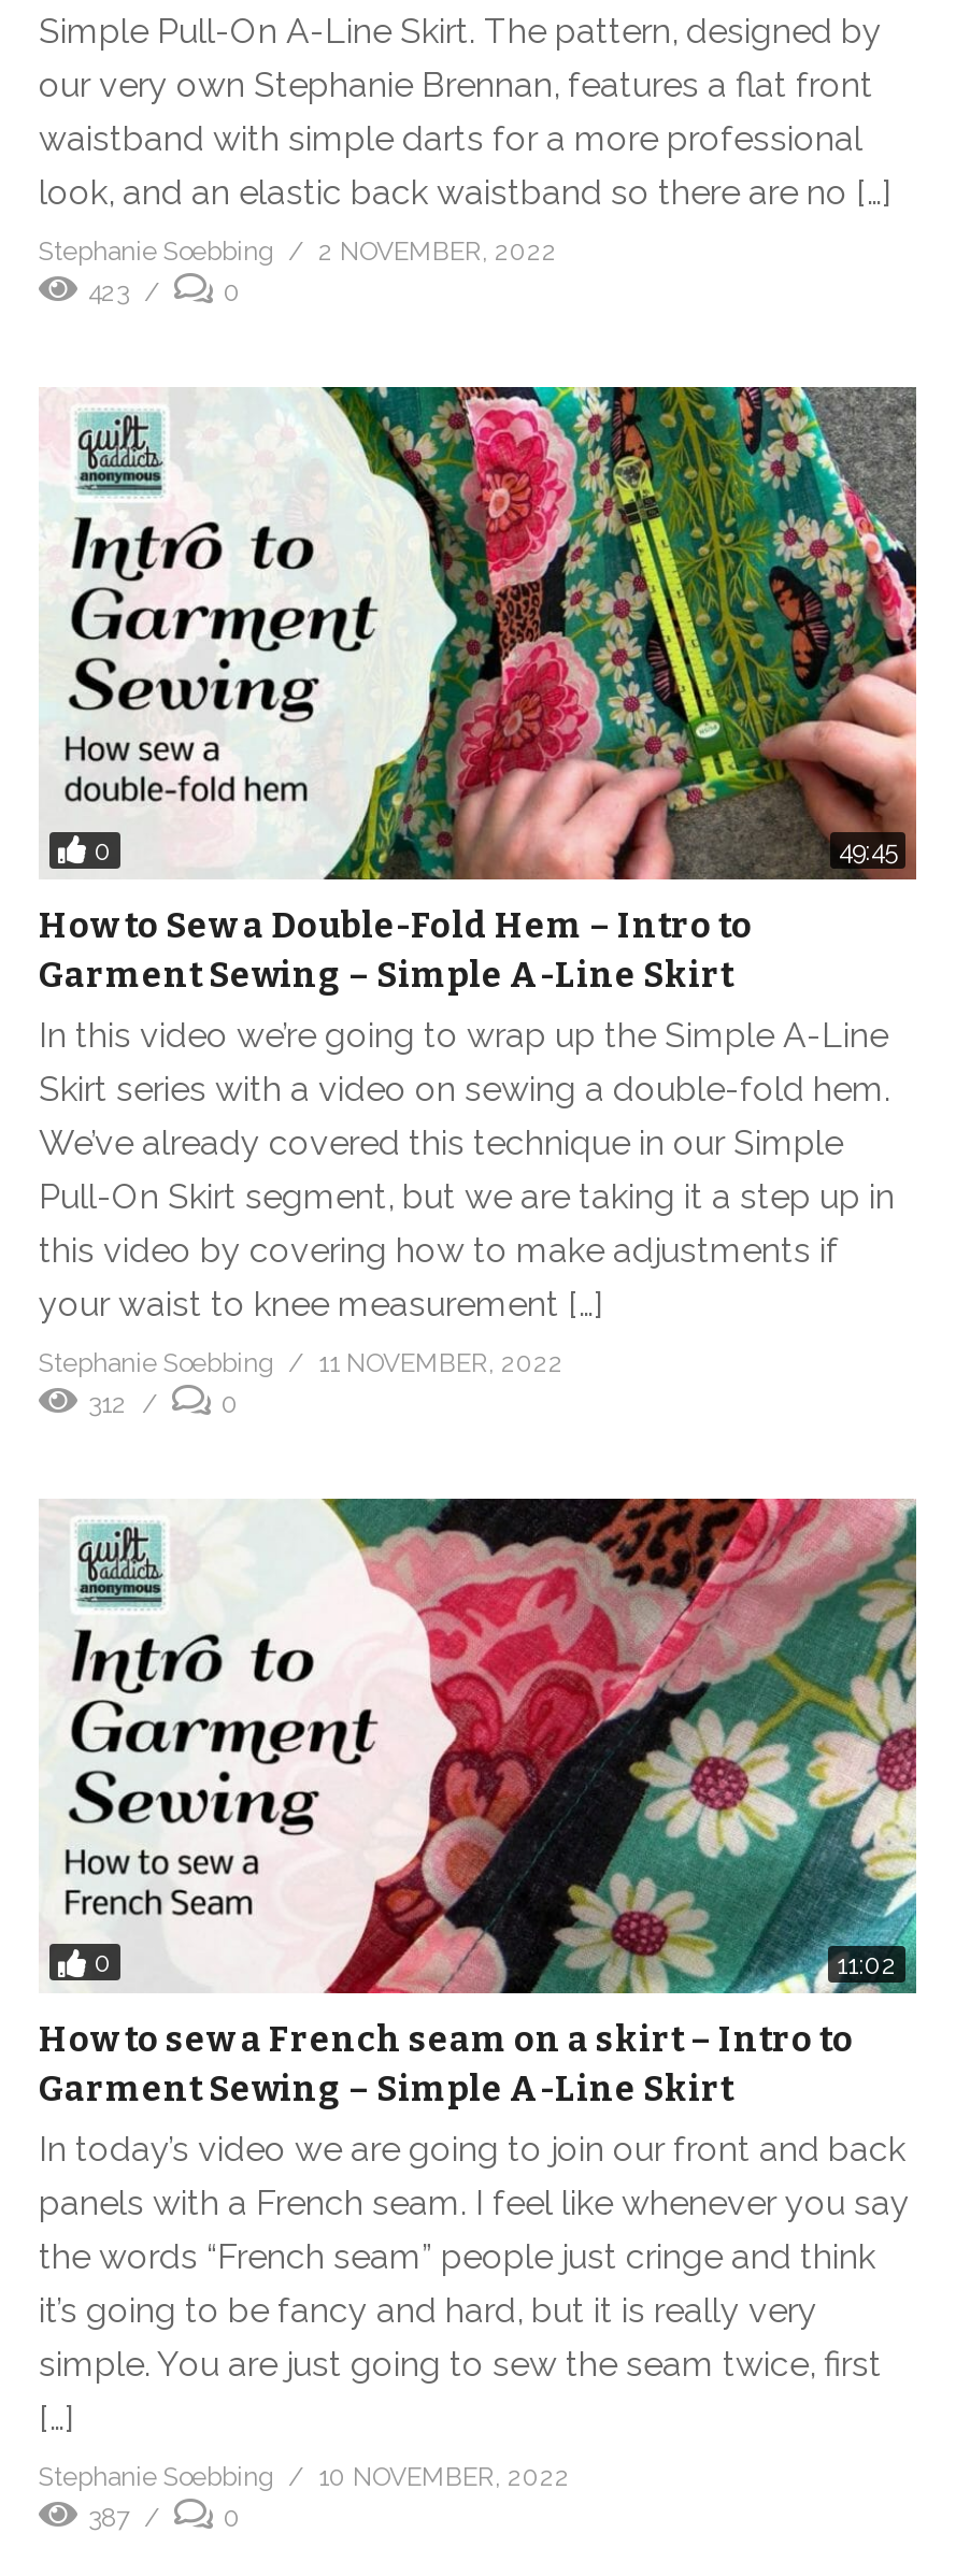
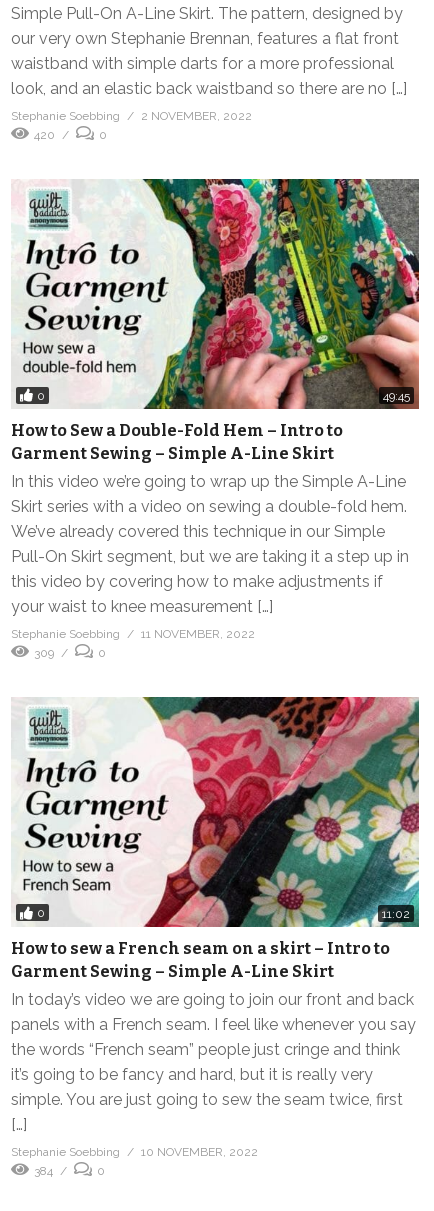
[88,276,129,306] 423 -> [34,128,55,142] 420
[88,1389,127,1419] 312 -> [34,646,54,660] 309
[88,2502,129,2532] 387 -> [34,1164,53,1178] 384

